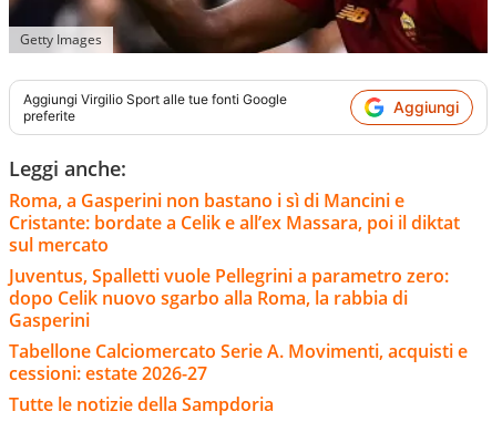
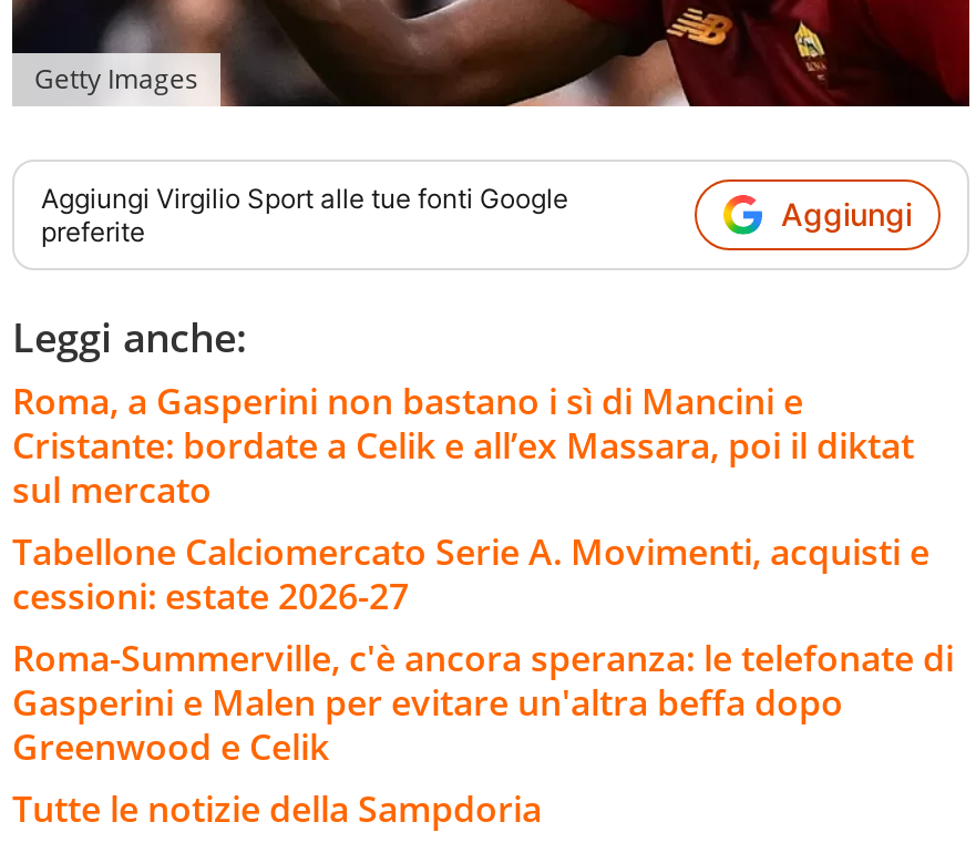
[9,264,449,332] Juventus, Spalletti vuole Pellegrini a parametro zero: | dopo Celik nuovo sgarbo alla Roma, la rabbia di | Gasperini -> none
moved [9,339,468,385] -> [12,527,929,620]: Tabellone Calciomercato Serie A. Movimenti, acquisti e | cessioni: estate 2026-27
none -> [12,634,954,771] Roma-Summerville, c'è ancora speranza: le telefonate di | Gasperini e Malen per evitare un'altra beffa dopo | Greenwood e Celik

